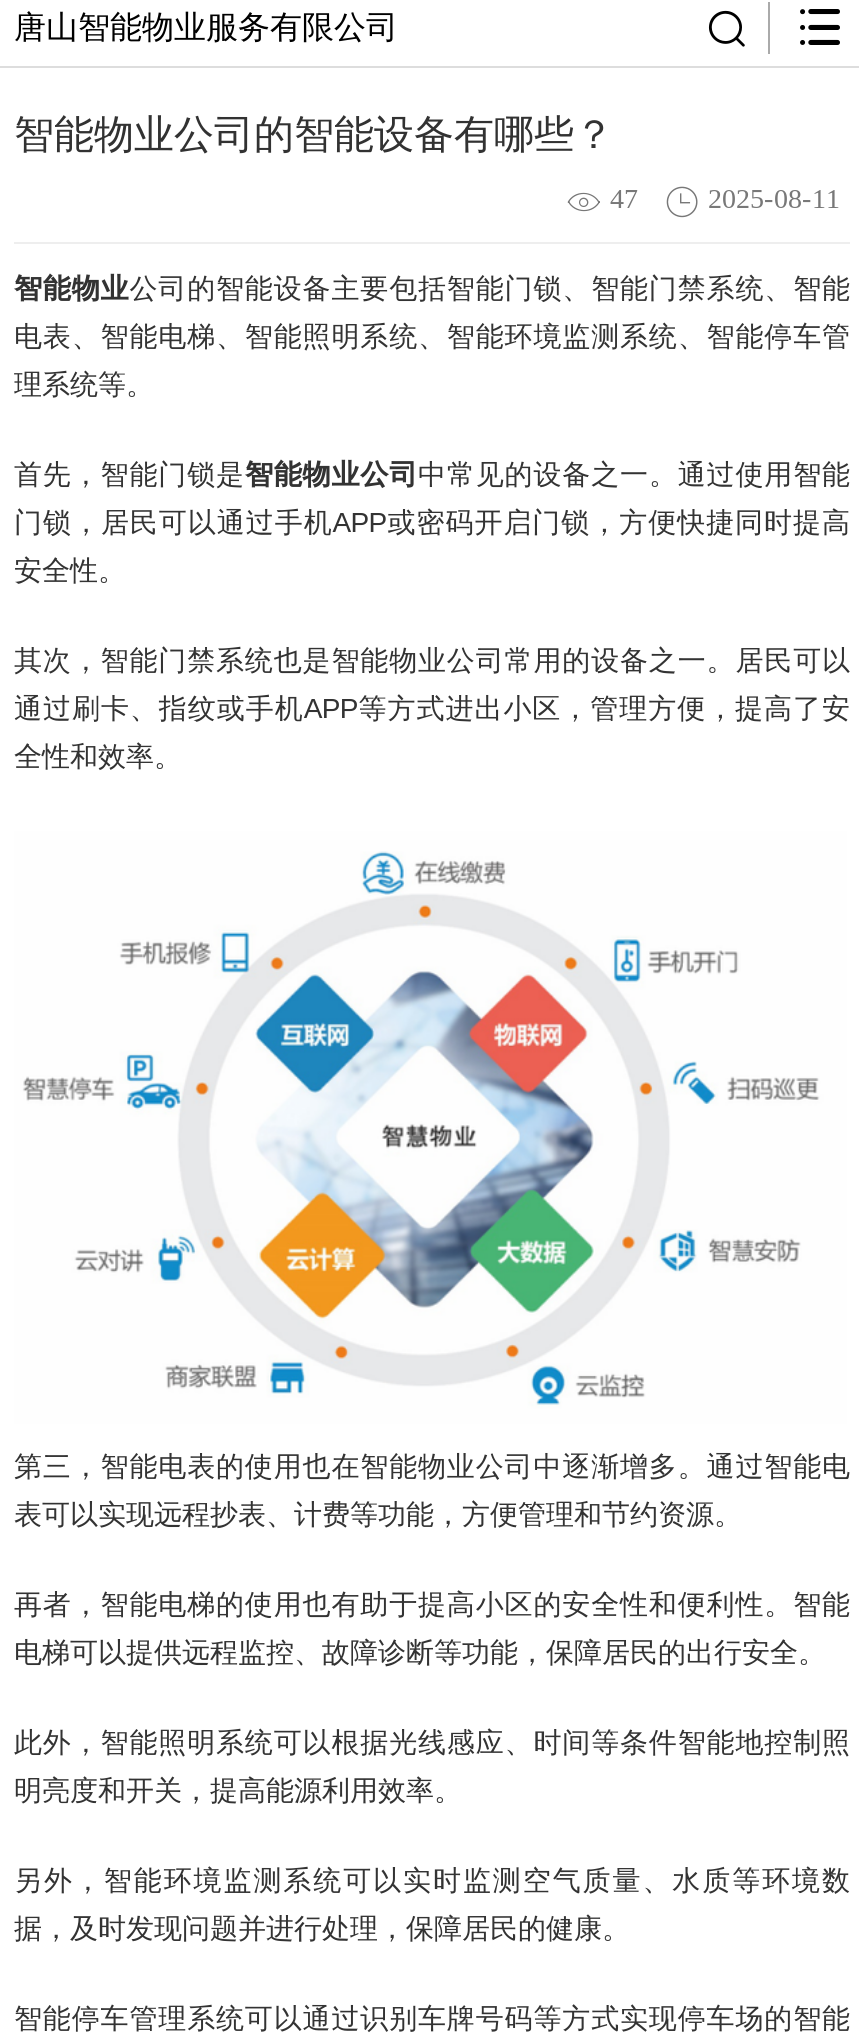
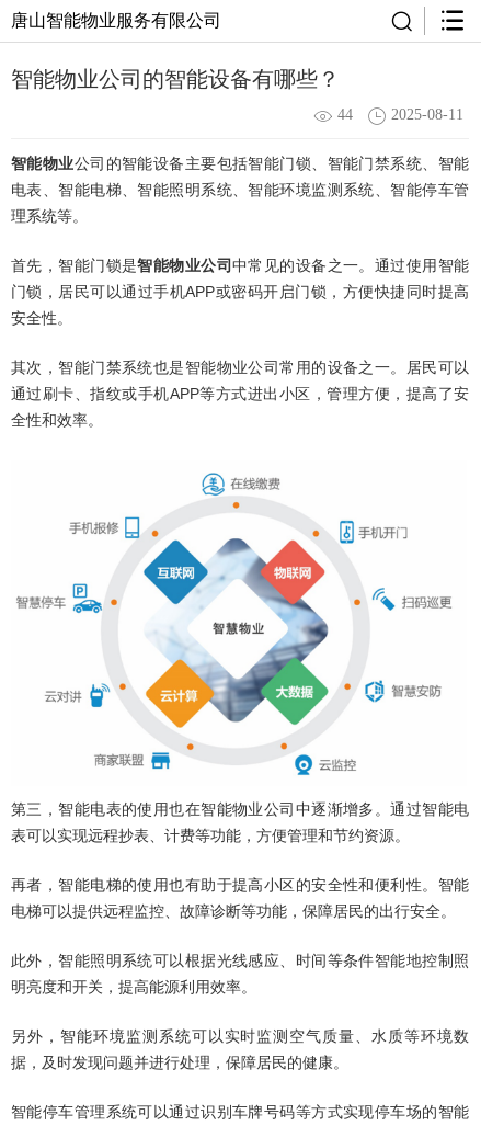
[610,184,638,214] 47 -> [337,106,353,123] 44

